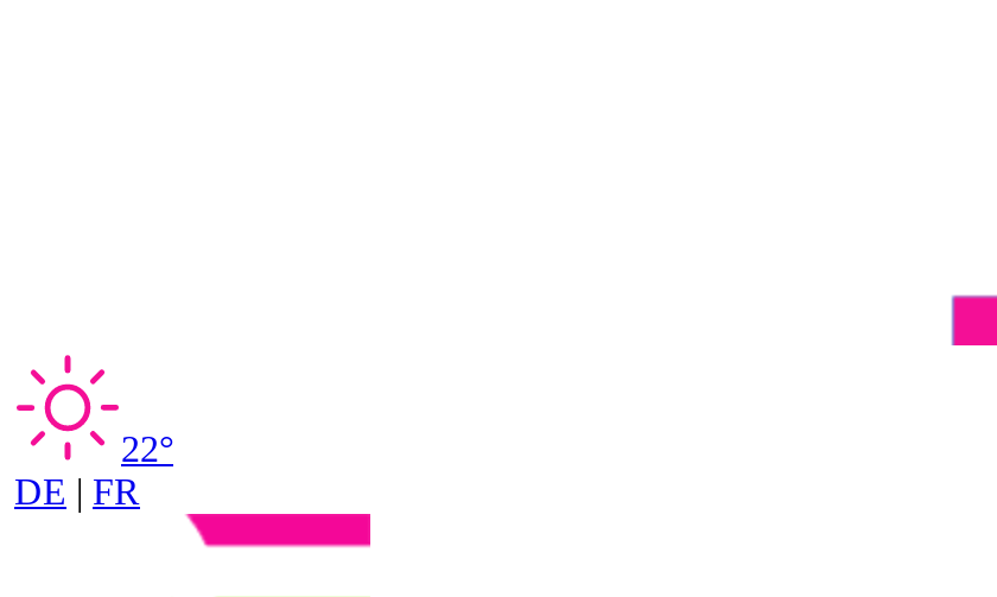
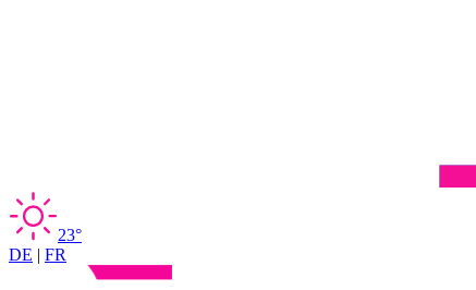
[121,428,173,469] 22° -> [58,226,82,244] 23°

